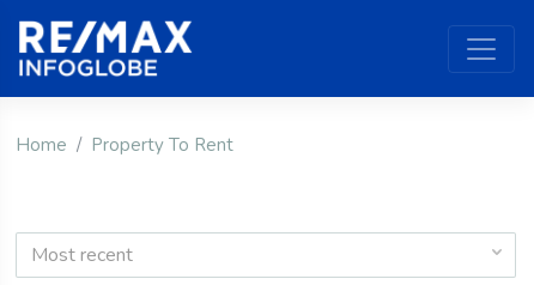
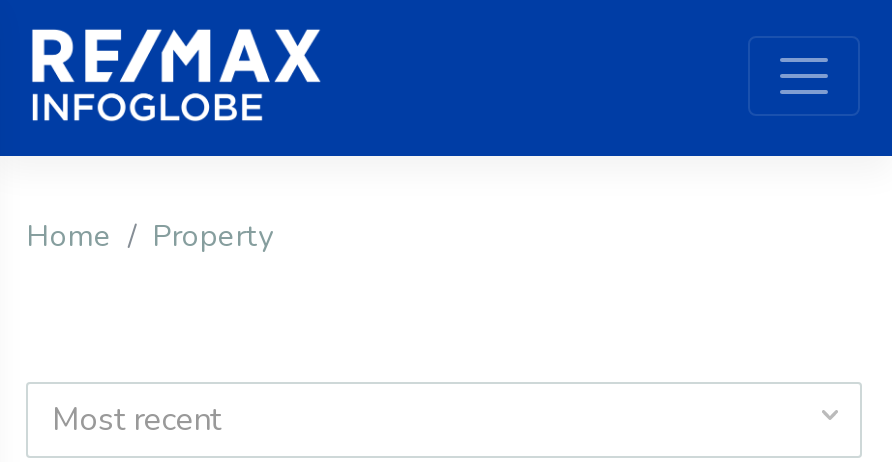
[91,133,233,157] Property To Rent -> [152,216,274,256] Property

